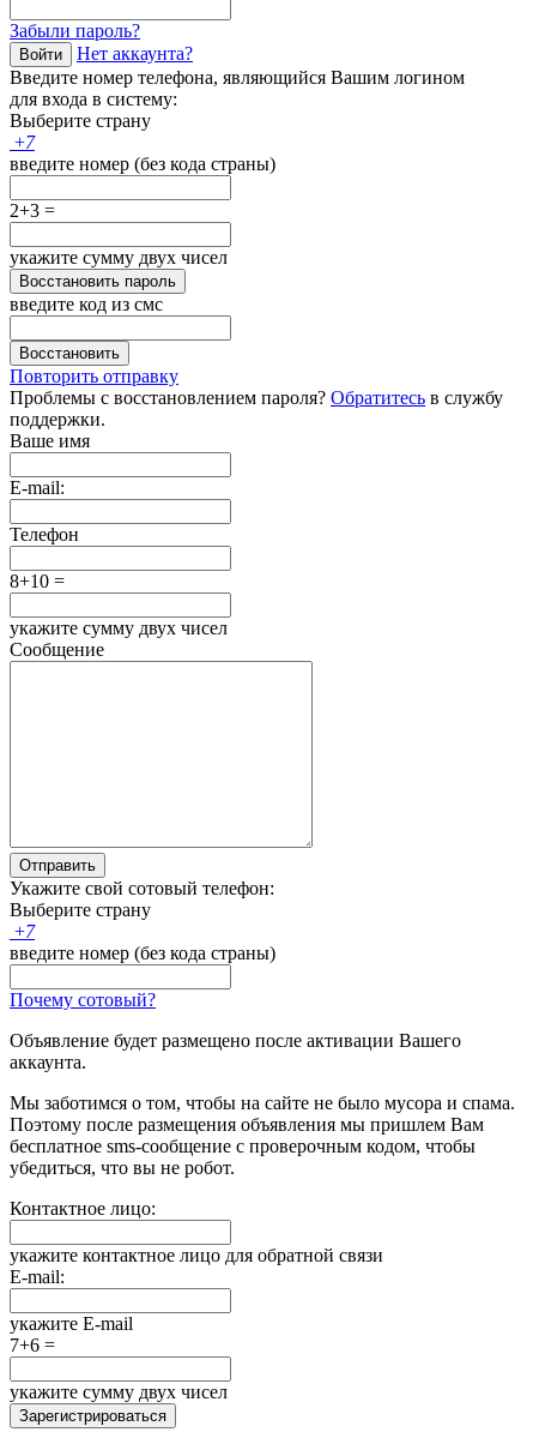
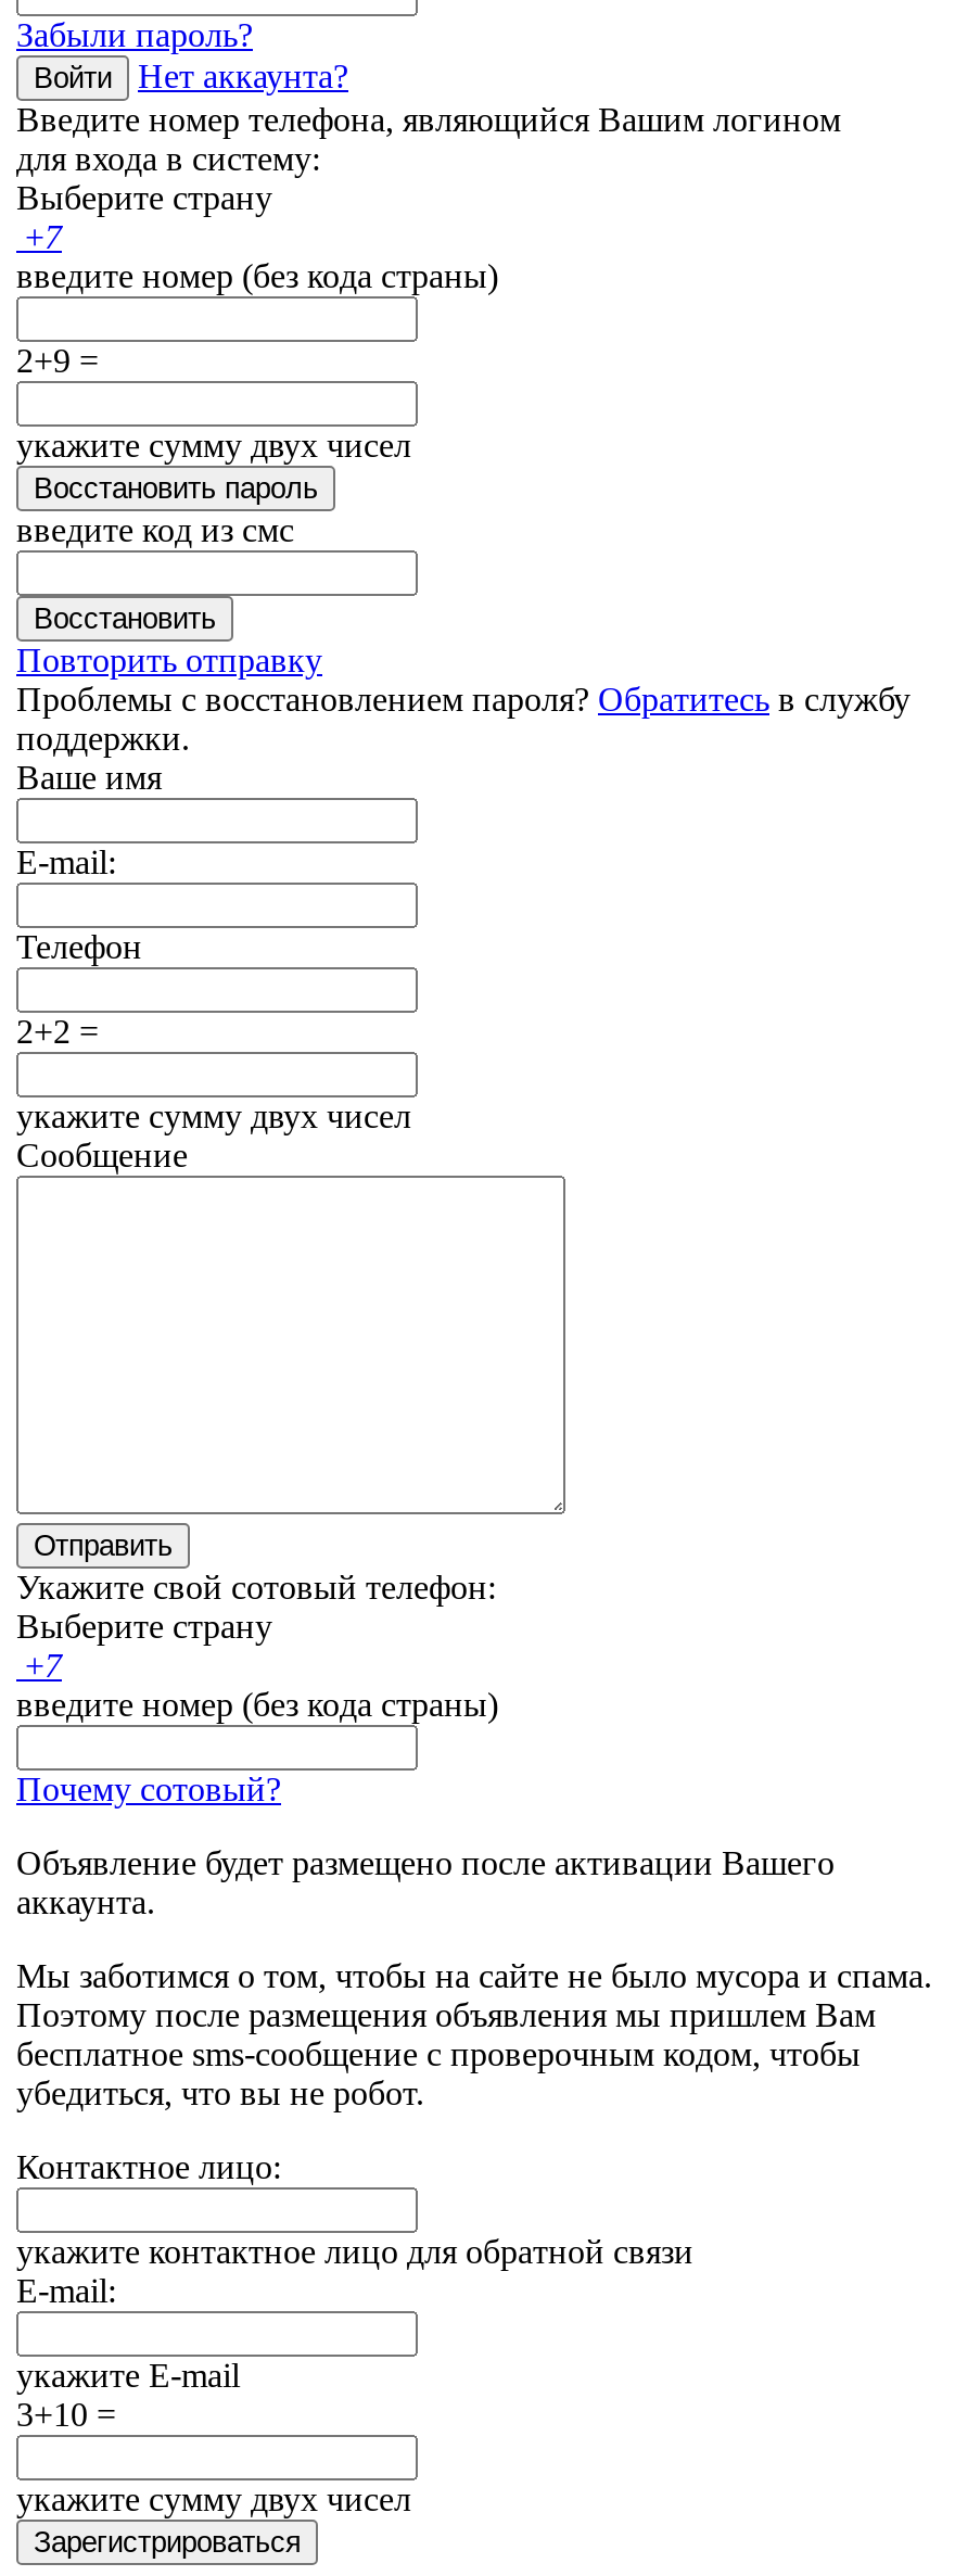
[10,200,55,220] 2+3 = -> [16,341,99,378] 2+9 =
[10,570,65,591] 8+10 = -> [16,1012,99,1049] 2+2 =
[10,1334,55,1355] 7+6 = -> [16,2395,116,2432] 3+10 =

